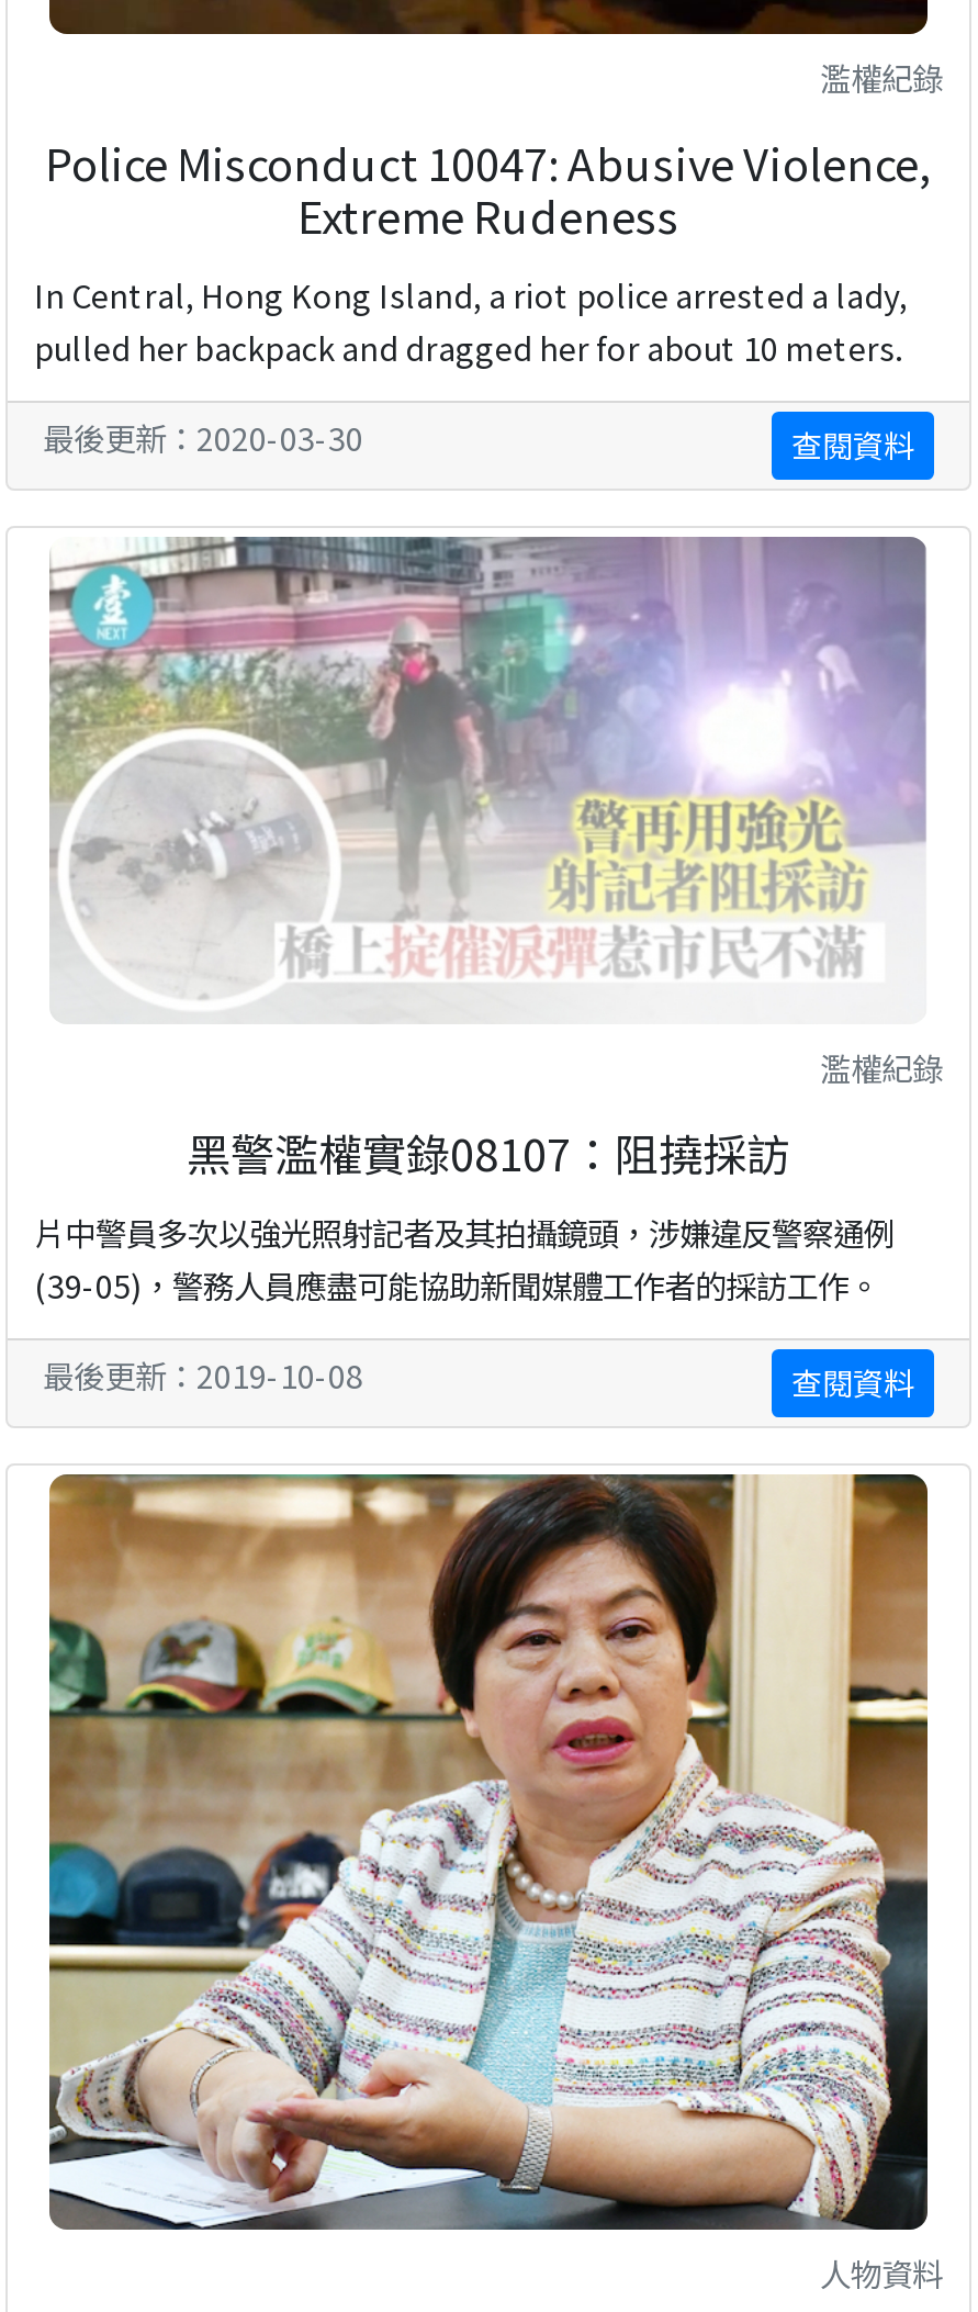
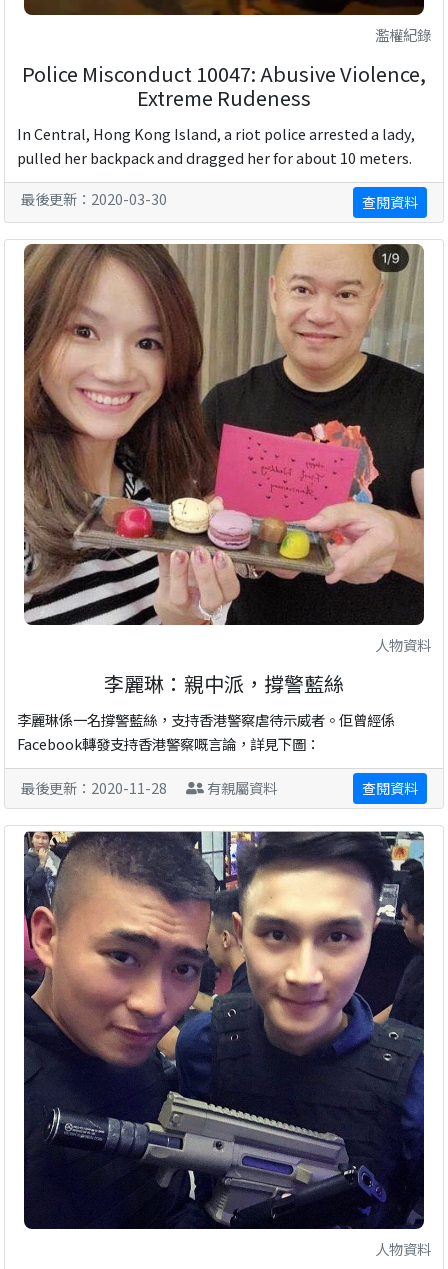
[49,536,943,1090] [image] | 濫權紀錄 -> [23,243,431,655] [image] | 人物資料
[34,1121,895,1307] 黑警濫權實錄08107：阻撓採訪 | 片中警員多次以強光照射記者及其拍攝鏡頭，涉嫌違反警察通例 | (39-05)，警務人員應盡可能協助新聞媒體工作者的採訪工作。 -> [17,669,395,754] 李麗琳：親中派，撐警藍絲 | 李麗琳係一名撐警藍絲，支持香港警察虐待示威者。佢曾經係 | Facebook轉發支持香港警察嘅言論，詳見下圖：
[43,1351,363,1398] 最後更新：2019-10-08 -> [21,777,277,798] 最後更新：2020-11-28 | 有親屬資料
[47,1471,930,2231] [image] -> [23,829,425,1230] [image]

